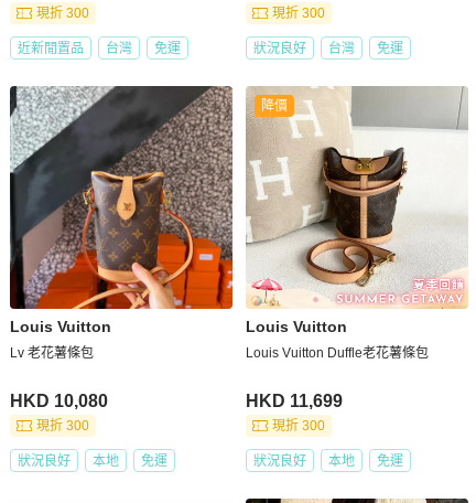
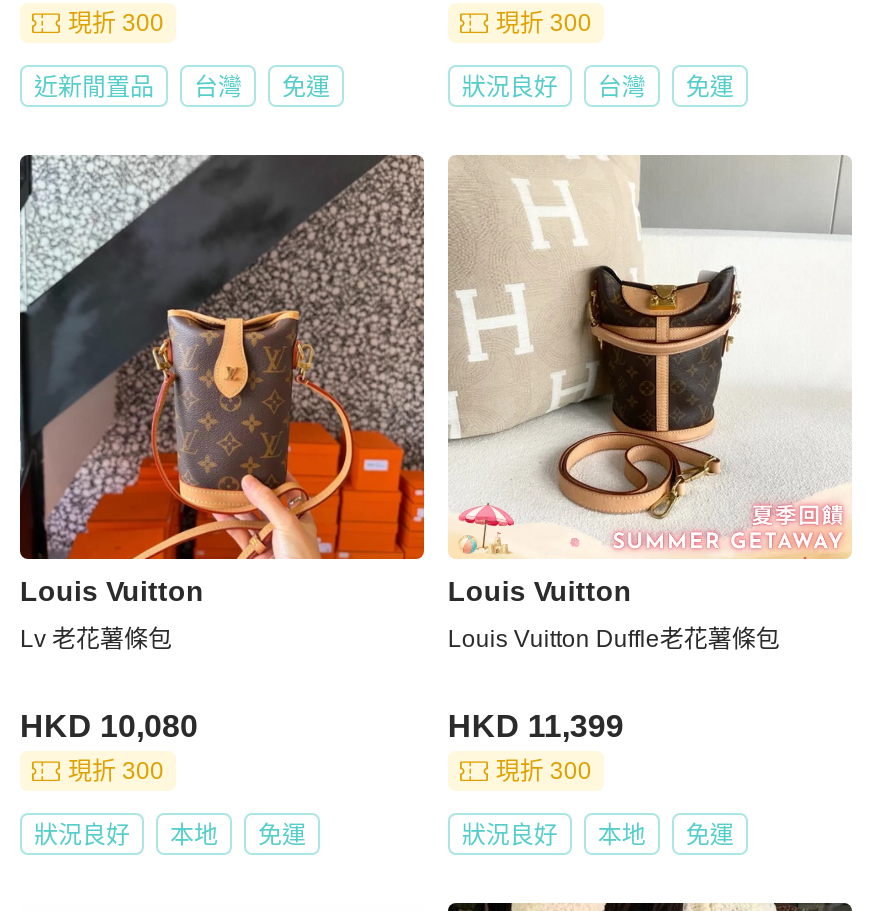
[261,98,287,114] 降價 -> none
[246,391,343,410] HKD 11,699 -> [448,709,624,743] HKD 11,399

